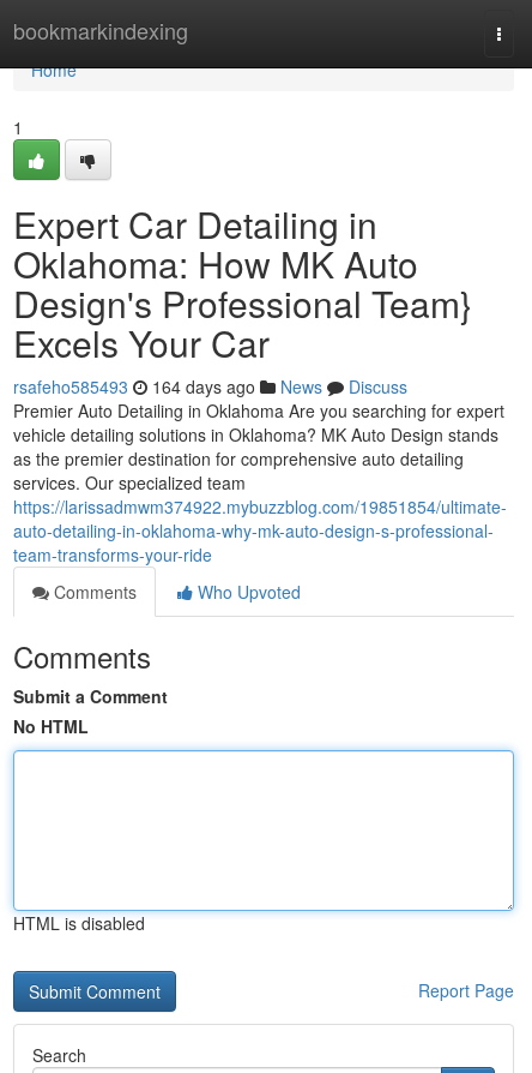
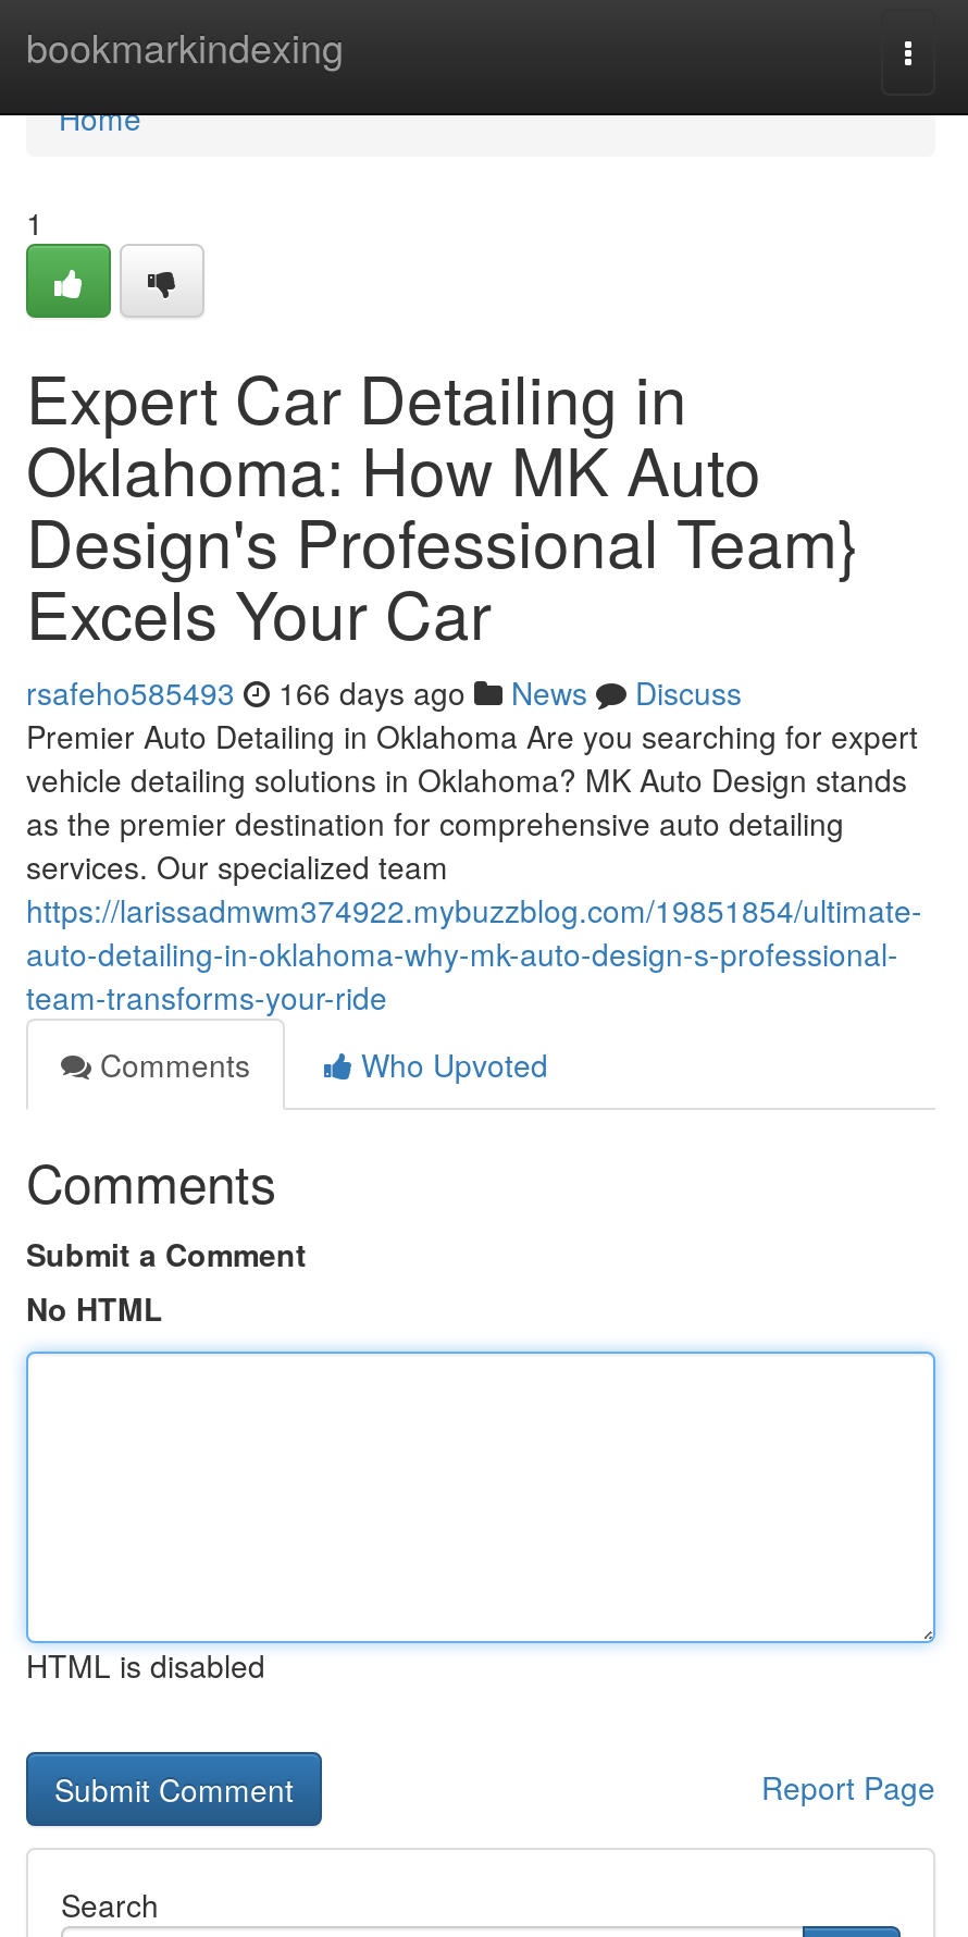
[13,374,407,398] rsafeho585493 164 days ago News Discuss -> [26,670,742,714] rsafeho585493 166 days ago News Discuss

